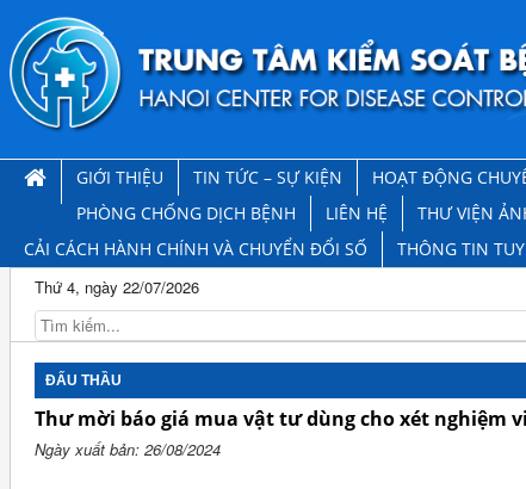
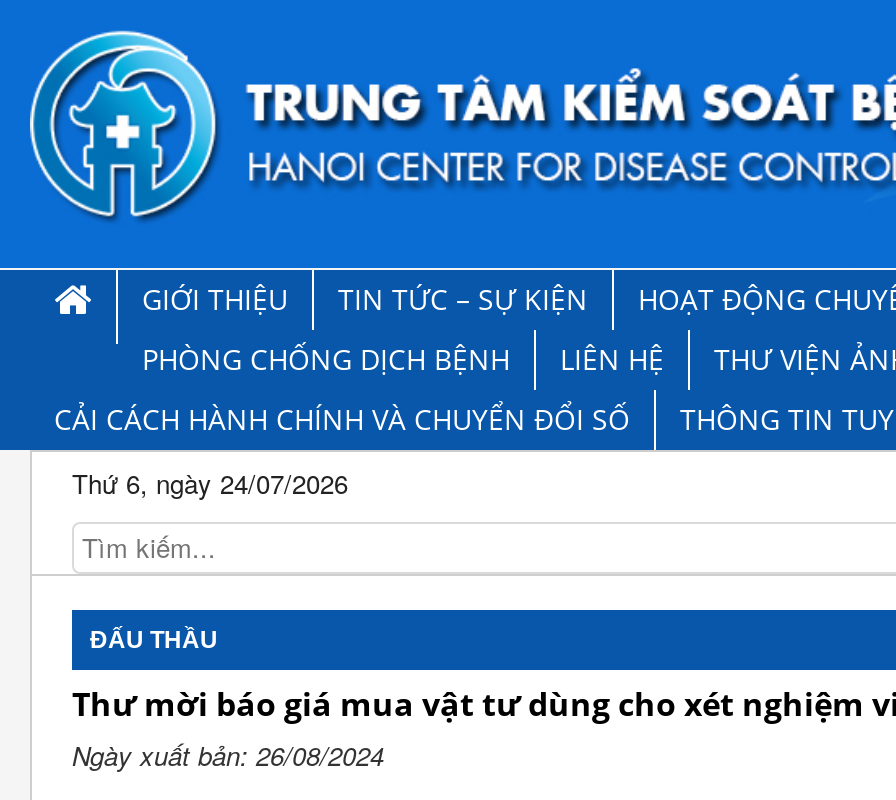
[35,276,199,298] Thứ 4, ngày 22/07/2026 -> [72,464,348,502] Thứ 6, ngày 24/07/2026

